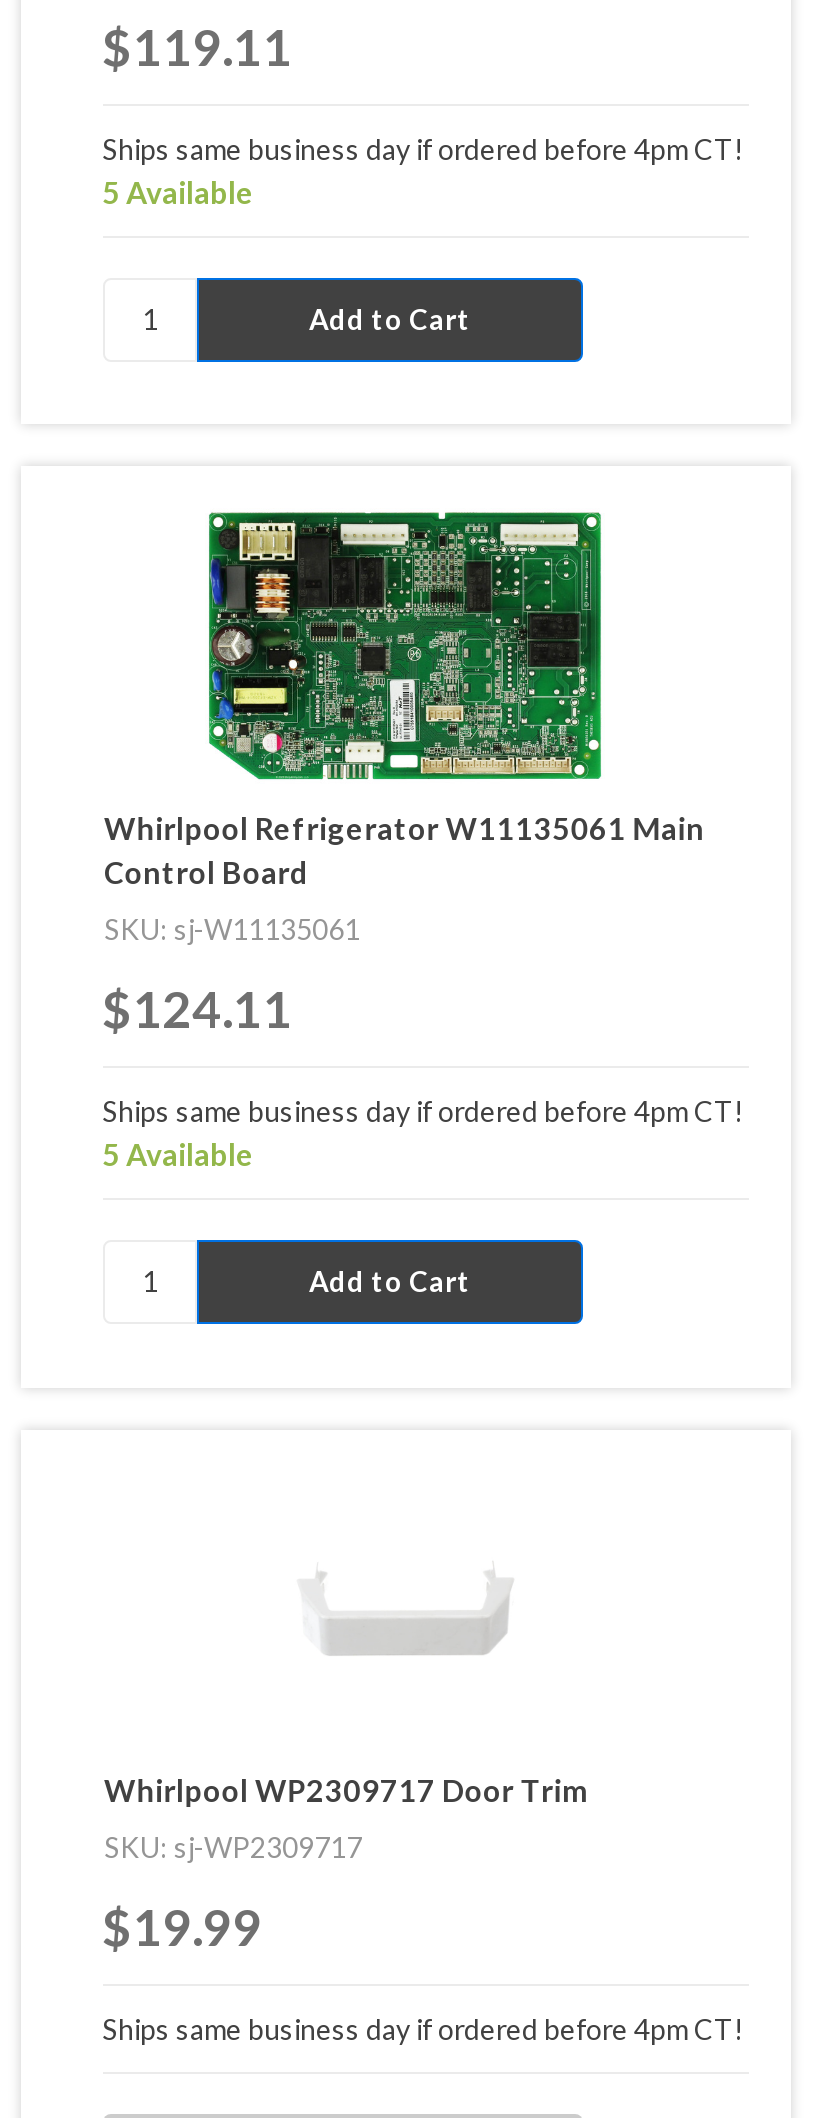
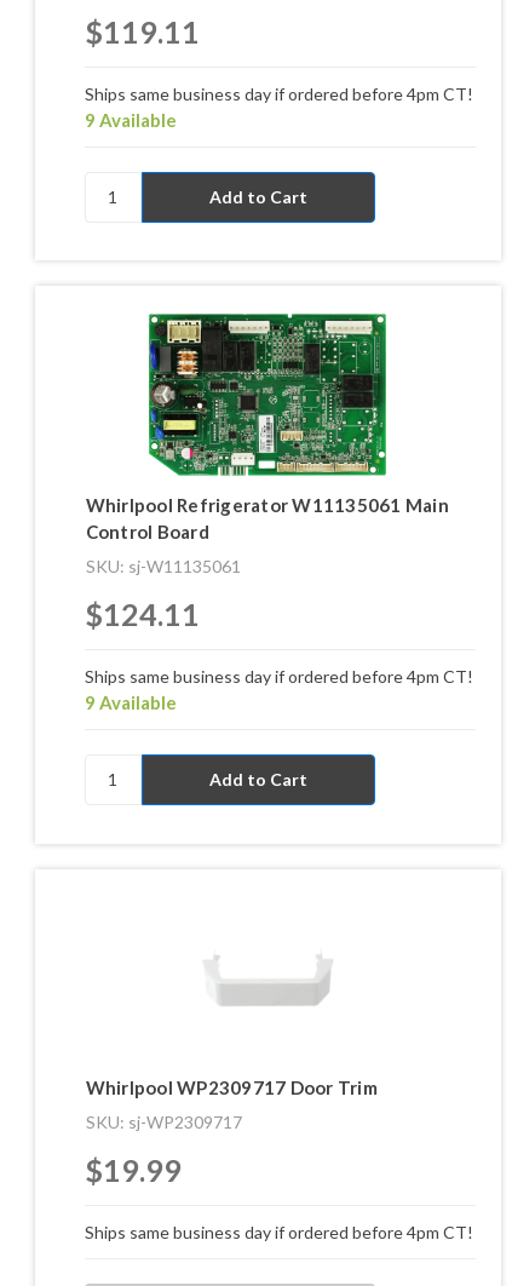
[102,173,254,209] 5 Available -> [84,108,176,130] 9 Available
[102,1135,254,1171] 5 Available -> [84,691,176,713] 9 Available

